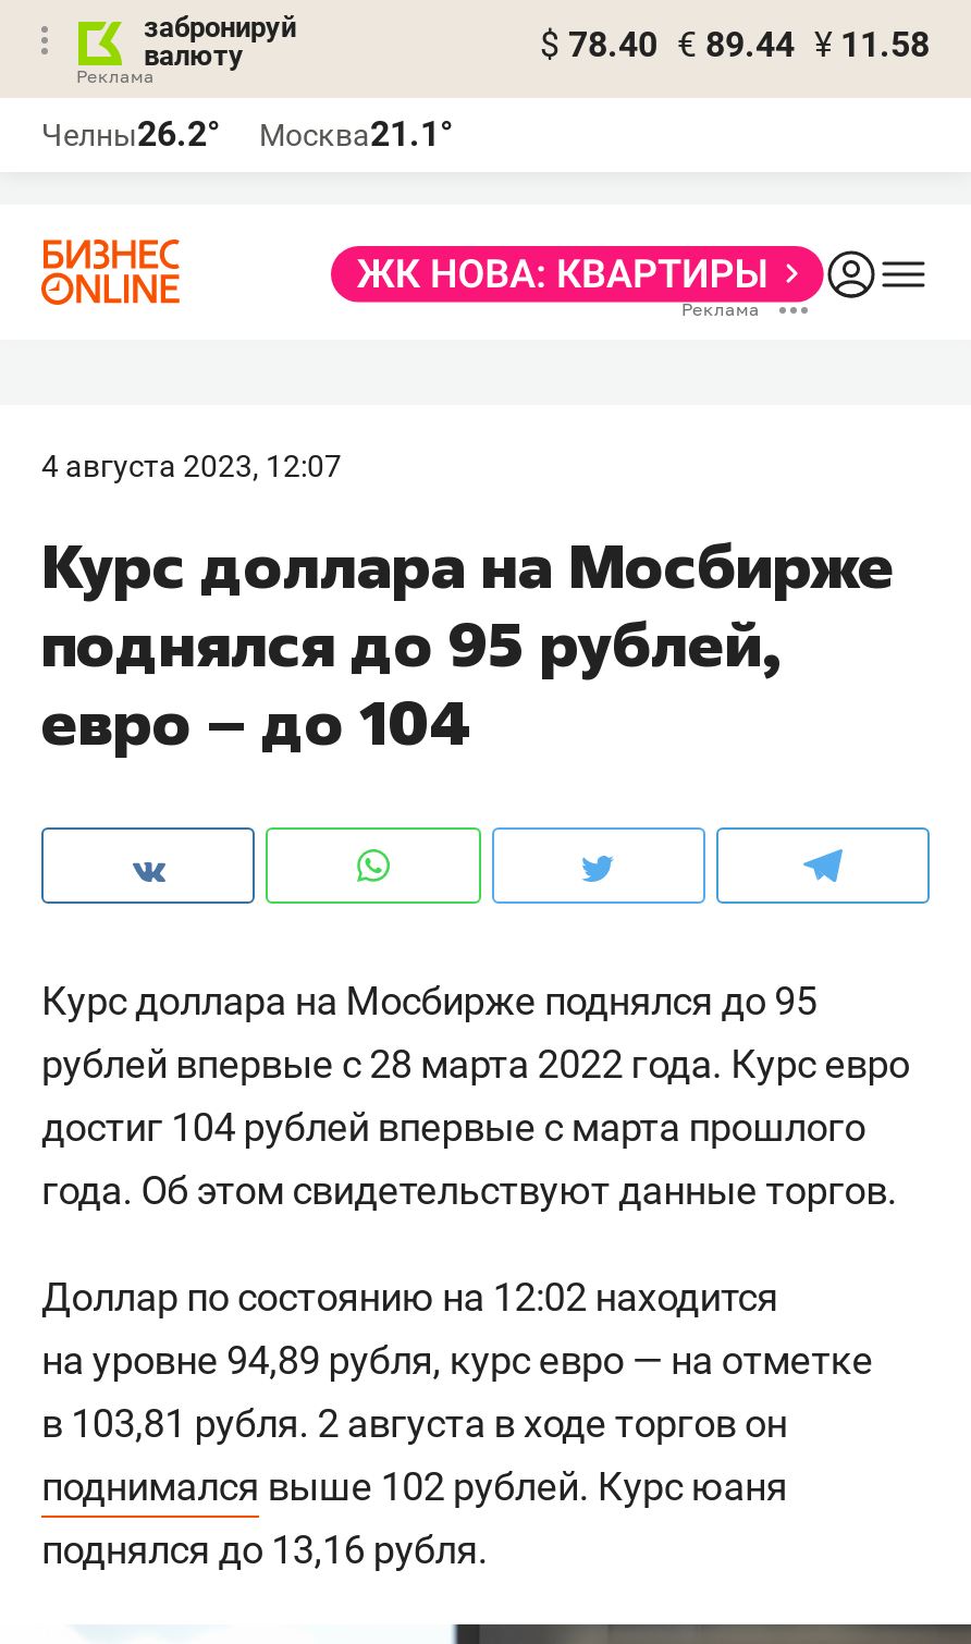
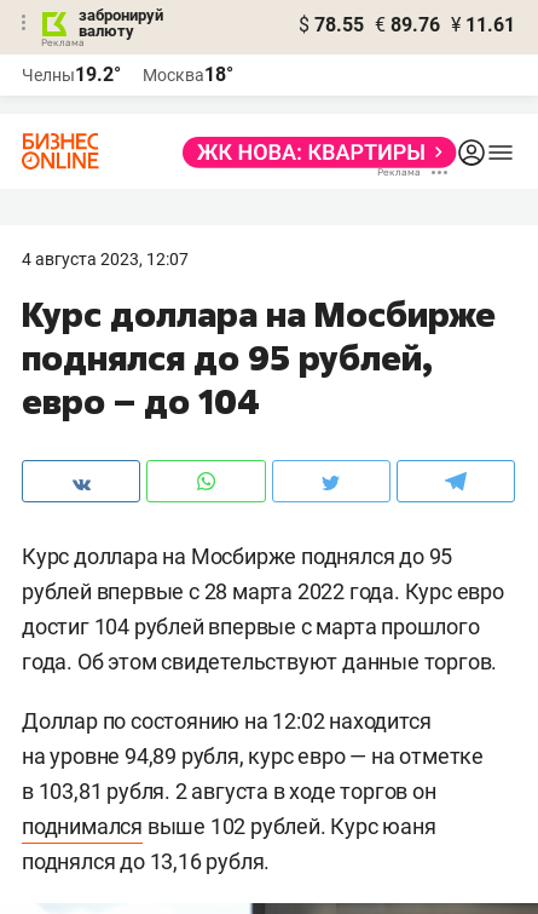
[540,24,930,65] $ 78.40 € 89.44 ¥ 11.58 -> [299,13,515,36] $ 78.55 € 89.76 ¥ 11.61
[41,113,220,155] Челны26.2° -> [22,63,121,86] Челны19.2°
[259,113,453,155] Москва21.1° -> [143,63,233,86] Москва18°

